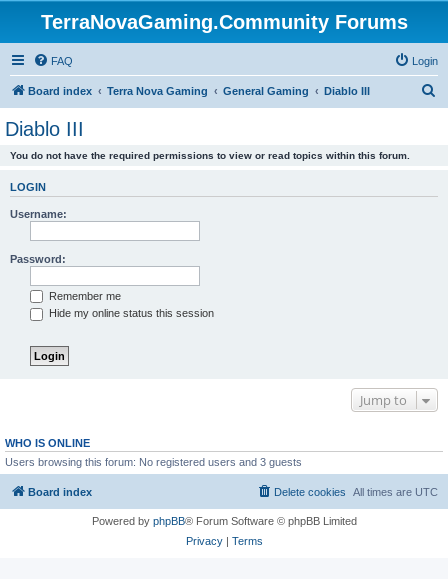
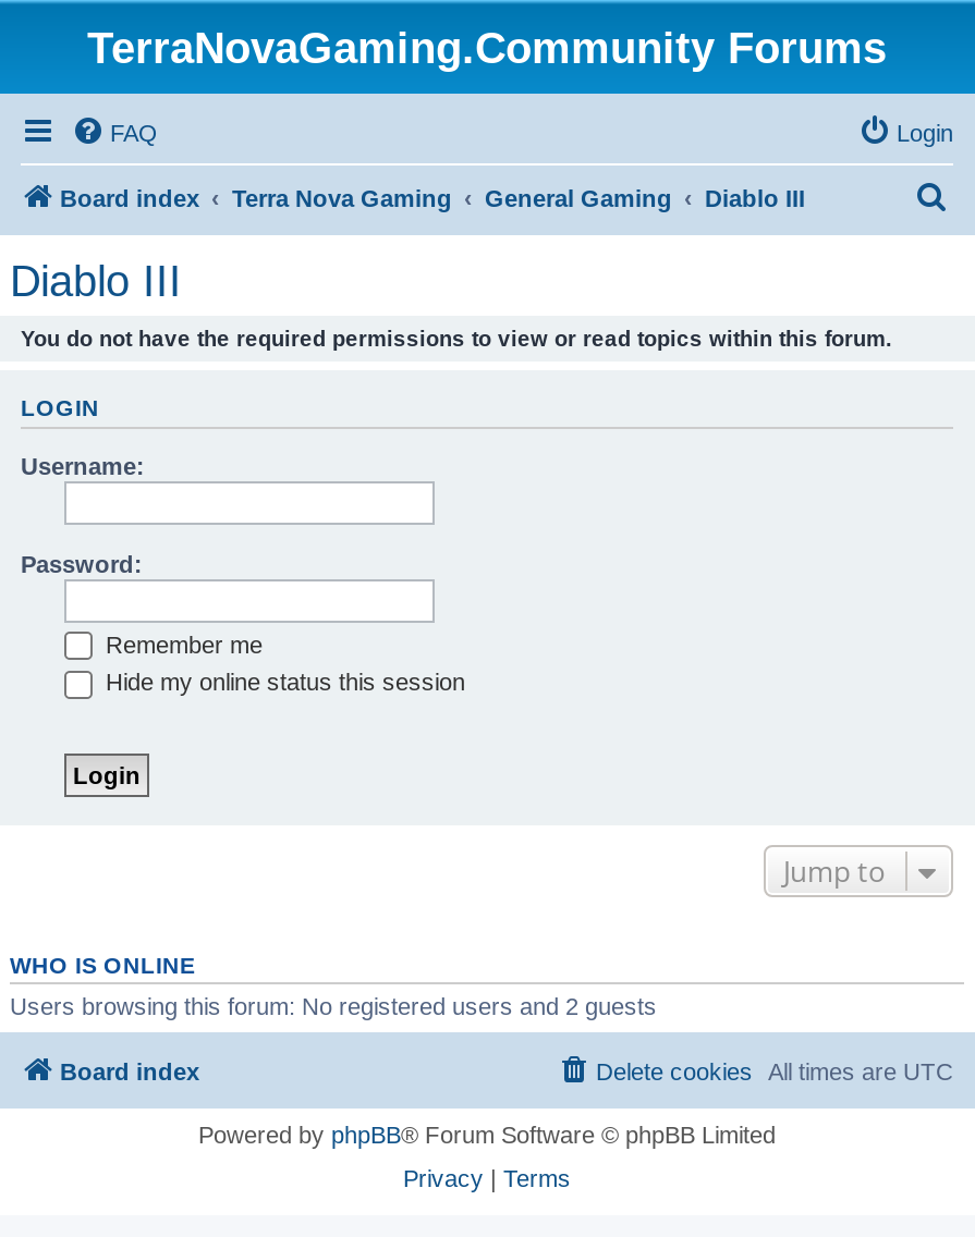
[5,456,302,468] Users browsing this forum: No registered users and 3 guests -> [10,992,657,1019] Users browsing this forum: No registered users and 2 guests

